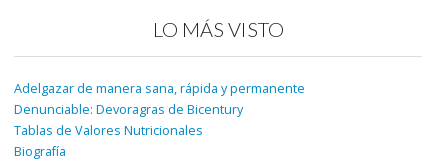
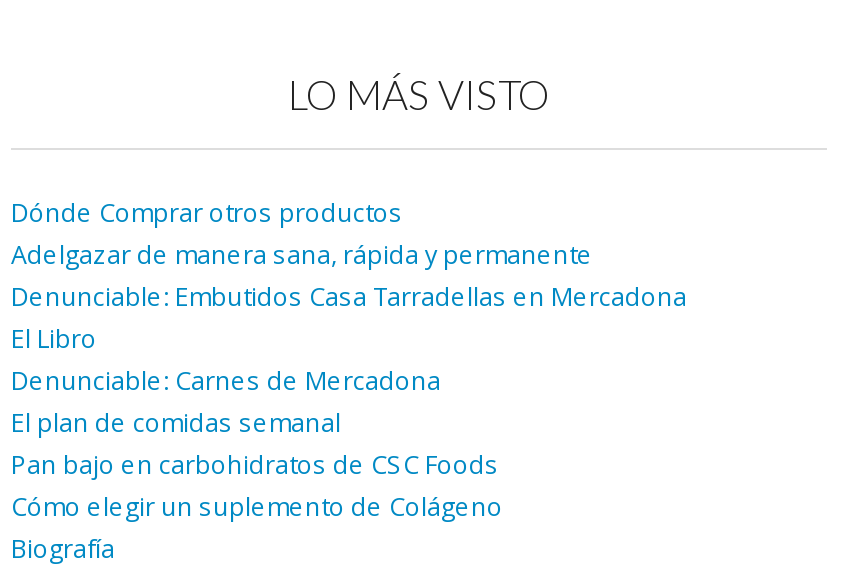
none -> [11,195,403,229] Dónde Comprar otros productos
[14,101,243,139] Denunciable: Devoragras de Bicentury | Tablas de Valores Nutricionales -> [11,279,687,523] Denunciable: Embutidos Casa Tarradellas en Mercadona | El Libro | Denunciable: Carnes de Mercadona | El plan de comidas semanal | Pan bajo en carbohidratos de CSC Foods | Cómo elegir un suplemento de Colágeno

